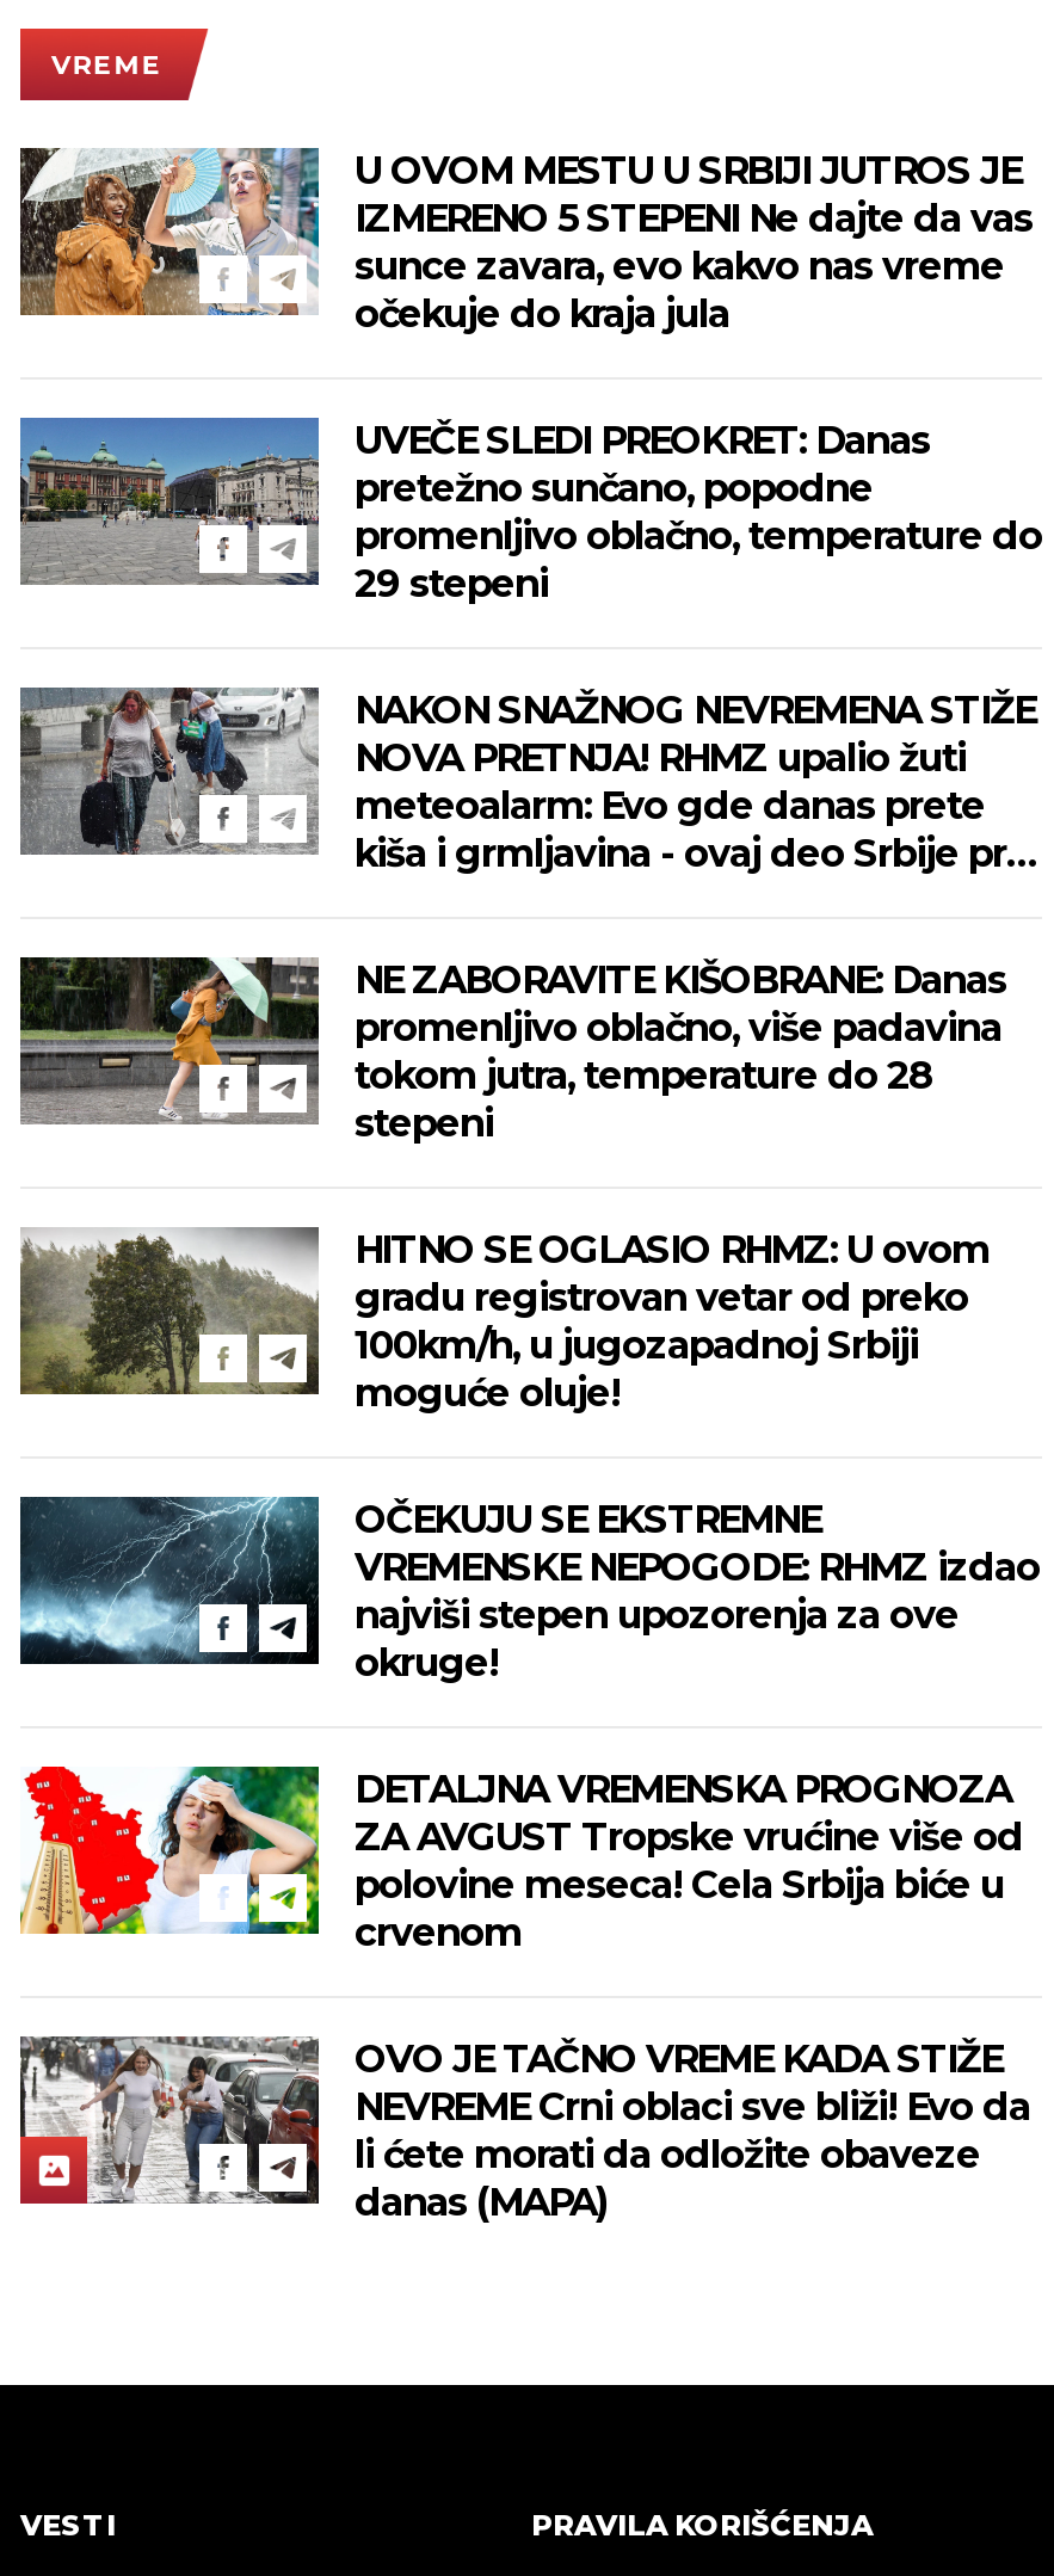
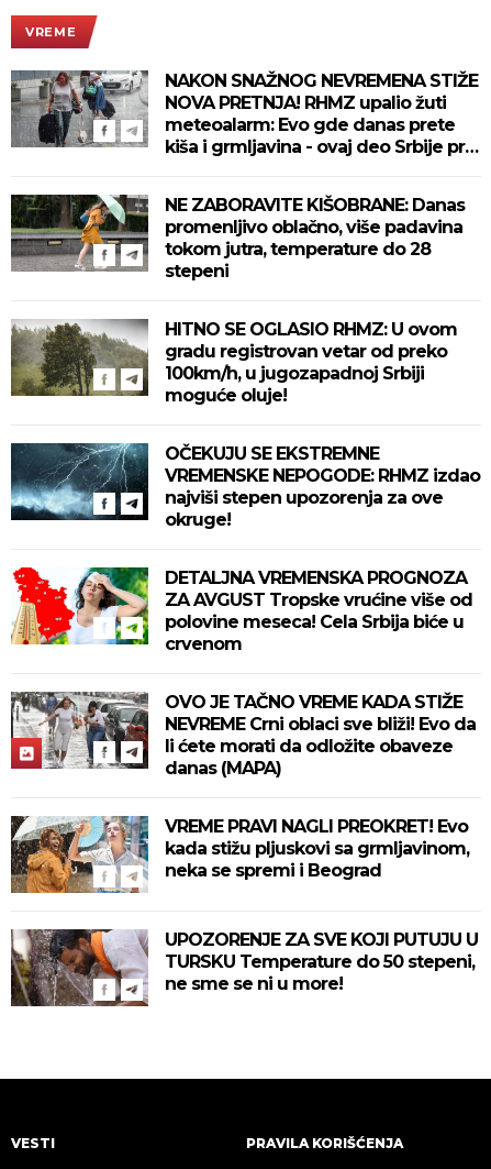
[18,148,1042,606] [image] | U OVOM MESTU U SRBIJI JUTROS JE | IZMERENO 5 STEPENI Ne dajte da vas | sunce zavara, evo kakvo nas vreme | očekuje do kraja jula | UVEČE SLEDI PREOKRET: Danas | pretežno sunčano, popodne | promenljivo oblačno, temperature do | 29 stepeni -> none
moved [20,148,321,318] -> [10,815,149,894]: [image]
moved [16,683,1040,2225] -> [9,68,480,778]: [image] | NAKON SNAŽNOG NEVREMENA STIŽE | NOVA PRETNJA! RHMZ upalio žuti | ... | li ćete morati da odložite obaveze | danas (MAPA)
none -> [10,816,478,1007] [image] | VREME PRAVI NAGLI PREOKRET! Evo | kada stižu pljuskovi sa grmljavinom, | neka se spremi i Beograd | UPOZORENJE ZA SVE KOJI PUTUJU U | TURSKU Temperature do 50 stepeni, | ne sme se ni u more!

